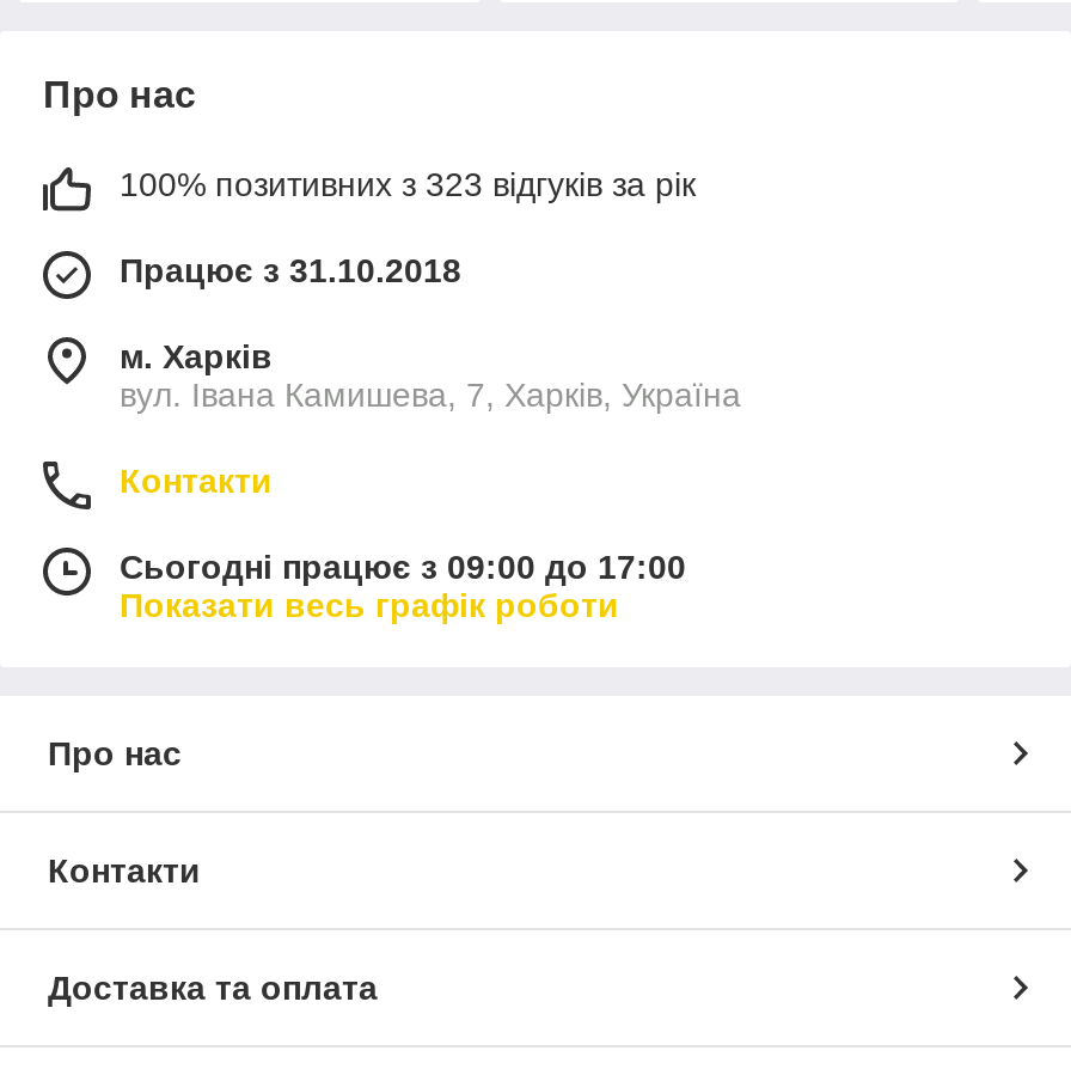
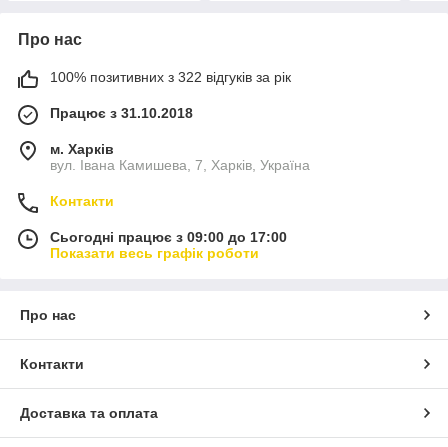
[120,166,696,204] 100% позитивних з 323 відгуків за рік -> [50,69,291,85] 100% позитивних з 322 відгуків за рік

